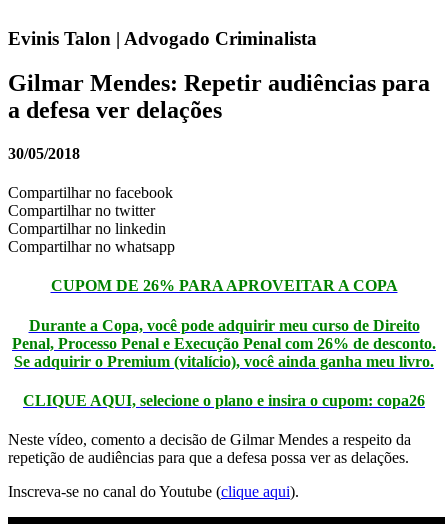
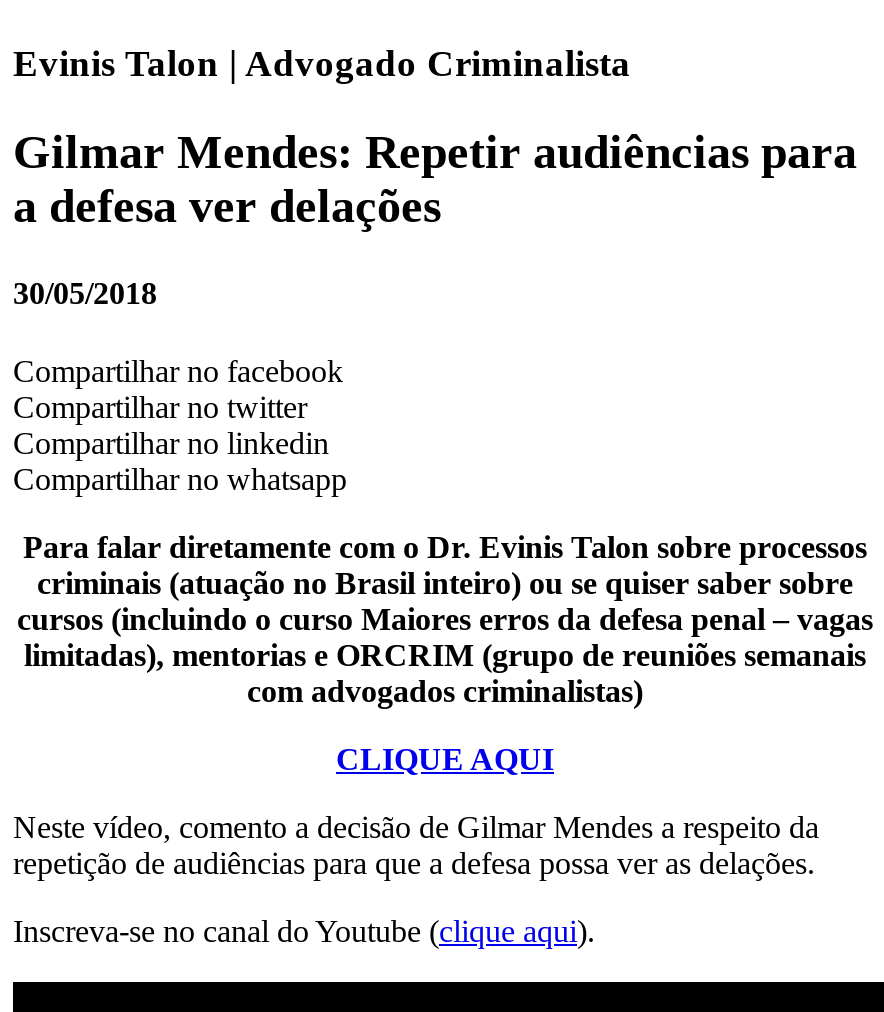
[12,277,436,409] CUPOM DE 26% PARA APROVEITAR A COPA | Durante a Copa, você pode adquirir meu curso de Direito | Penal, Processo Penal e Execução Penal com 26% de desconto. | Se adquirir o Premium (vitalício), você ainda ganha meu livro. | CLIQUE AQUI, selecione o plano e insira o cupom: copa26 -> [17,530,873,776] Para falar diretamente com o Dr. Evinis Talon sobre processos | criminais (atuação no Brasil inteiro) ou se quiser saber sobre | cursos (incluindo o curso Maiores erros da defesa penal – vagas | limitadas), mentorias e ORCRIM (grupo de reuniões semanais | com advogados criminalistas) | CLIQUE AQUI

